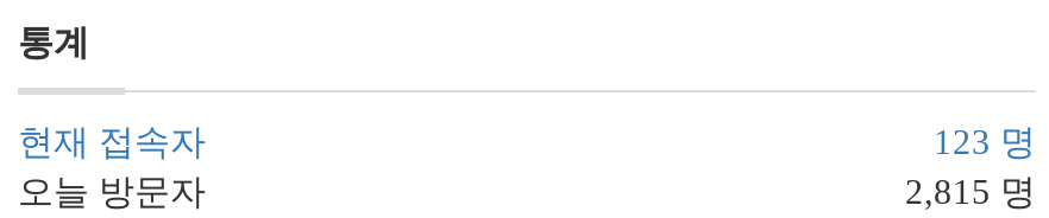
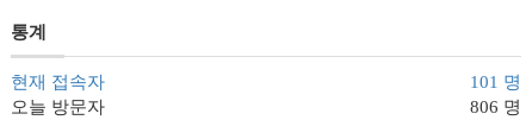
[934,123,1036,160] 123 명 -> [470,72,521,91] 101 명
[905,172,1036,210] 2,815 명 -> [470,97,521,116] 806 명

